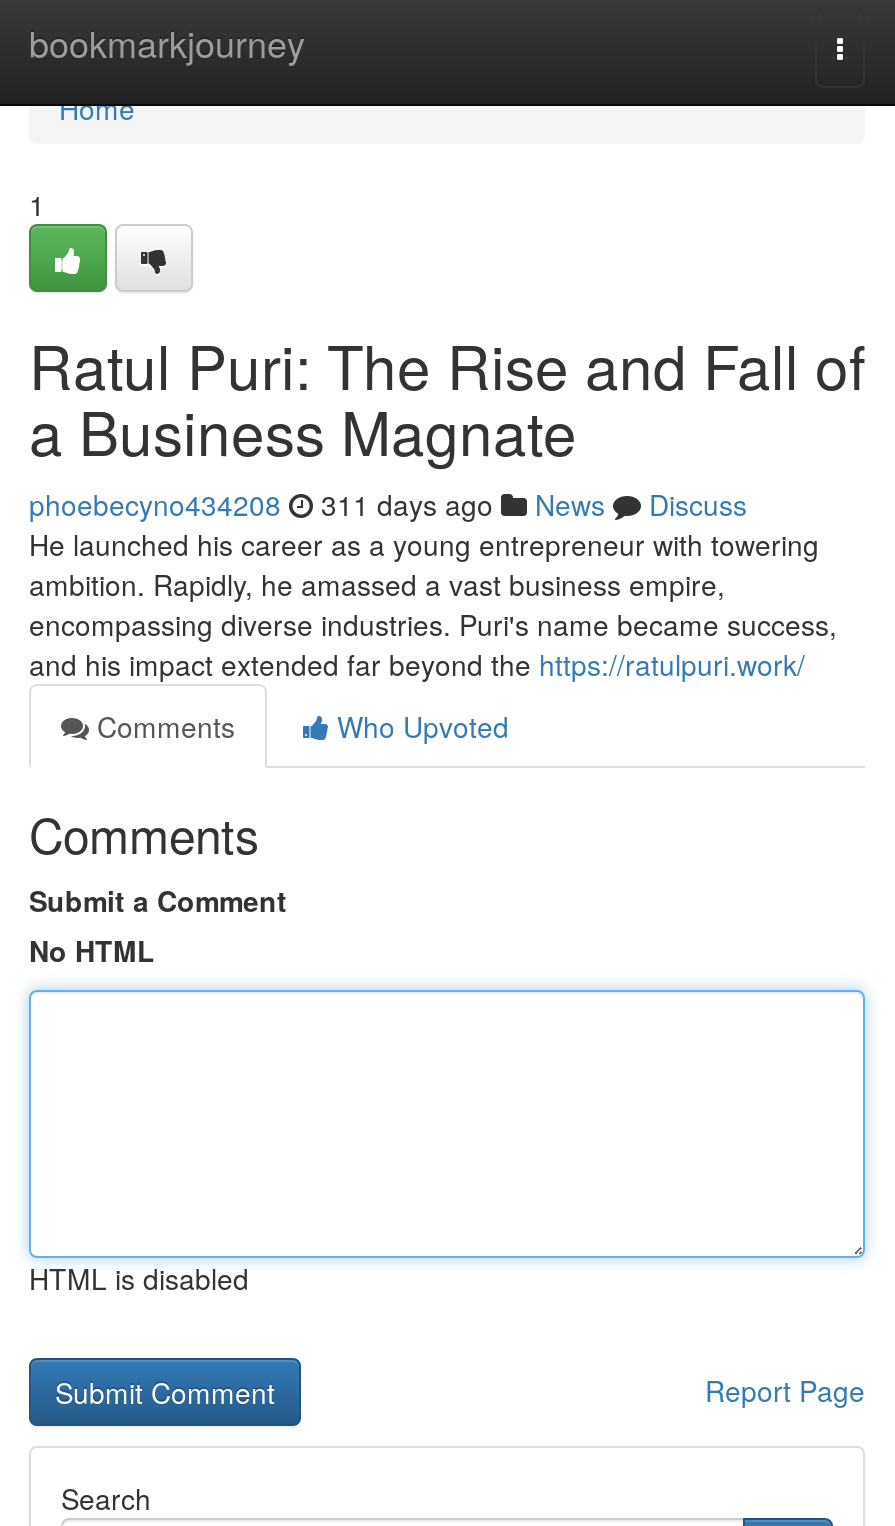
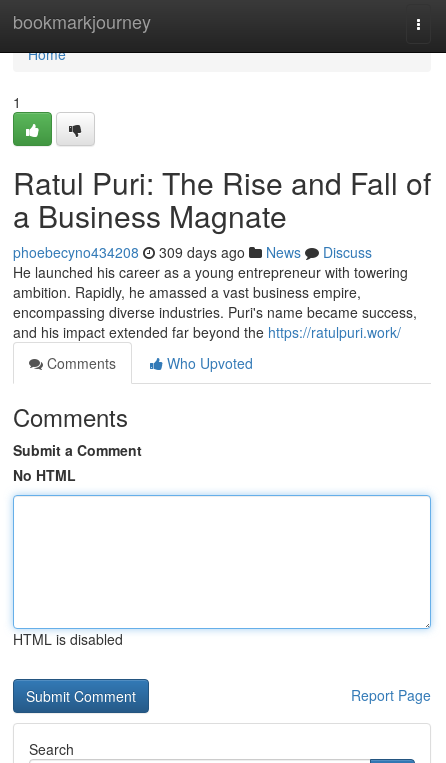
[29,484,747,524] phoebecyno434208 311 days ago News Discuss -> [13,242,372,262] phoebecyno434208 309 days ago News Discuss

